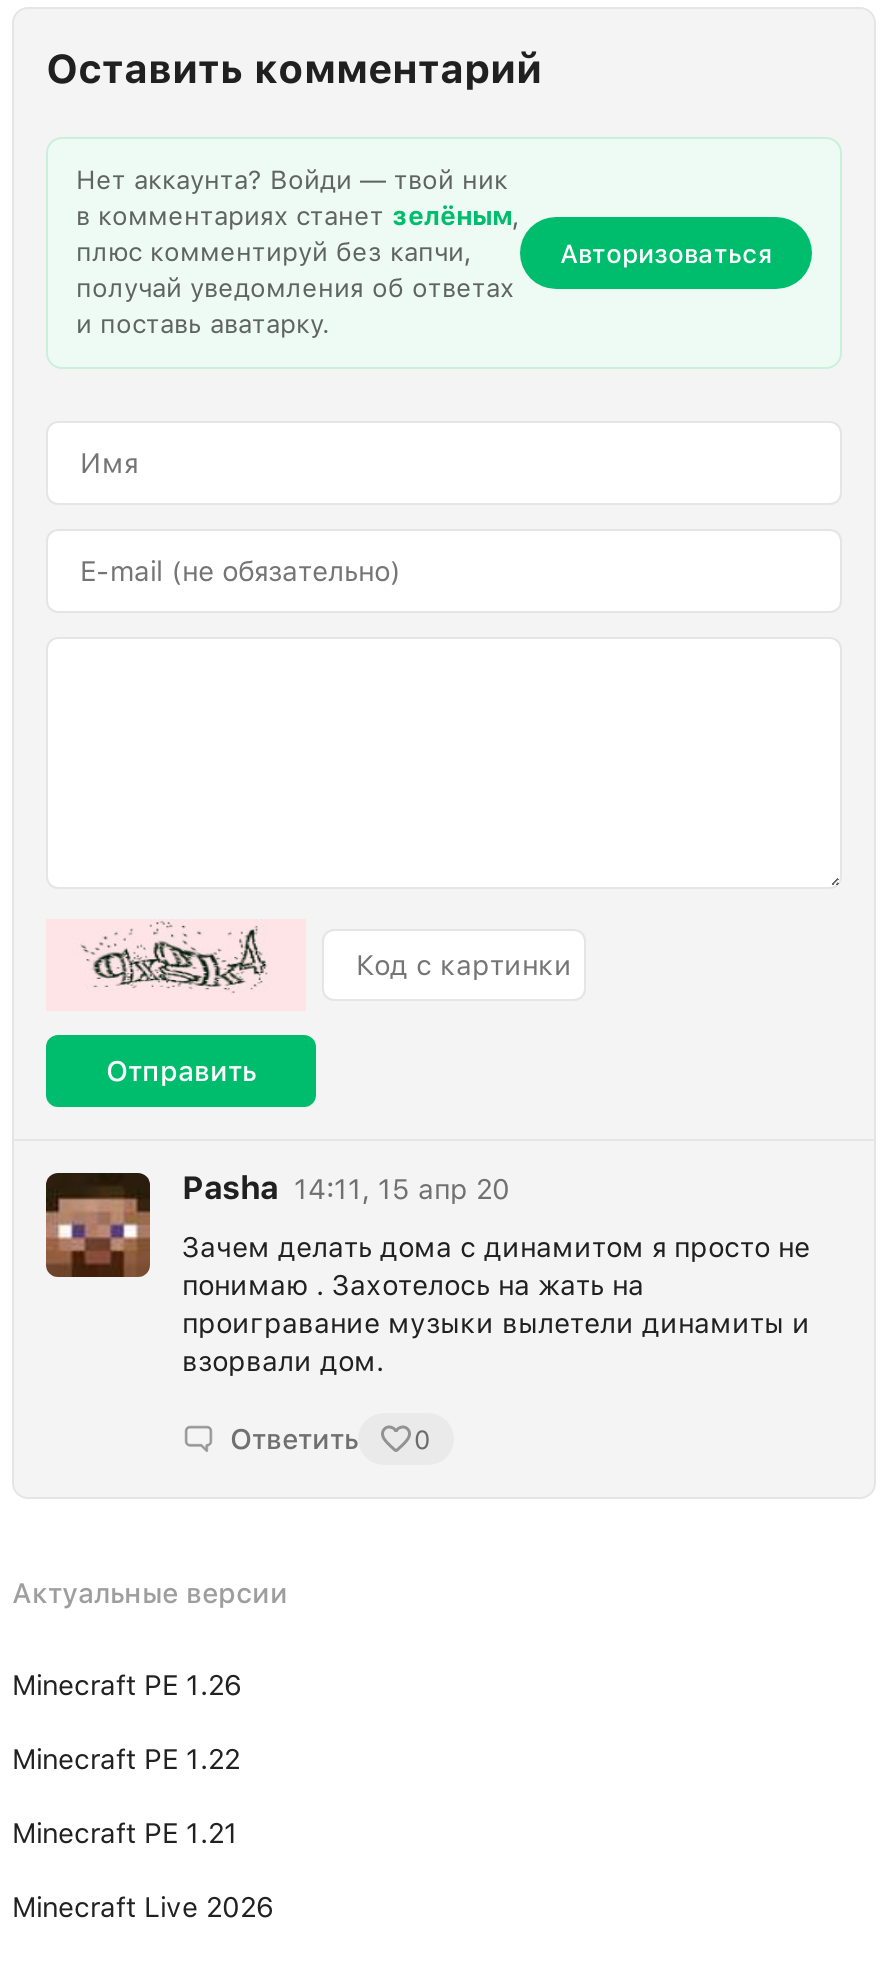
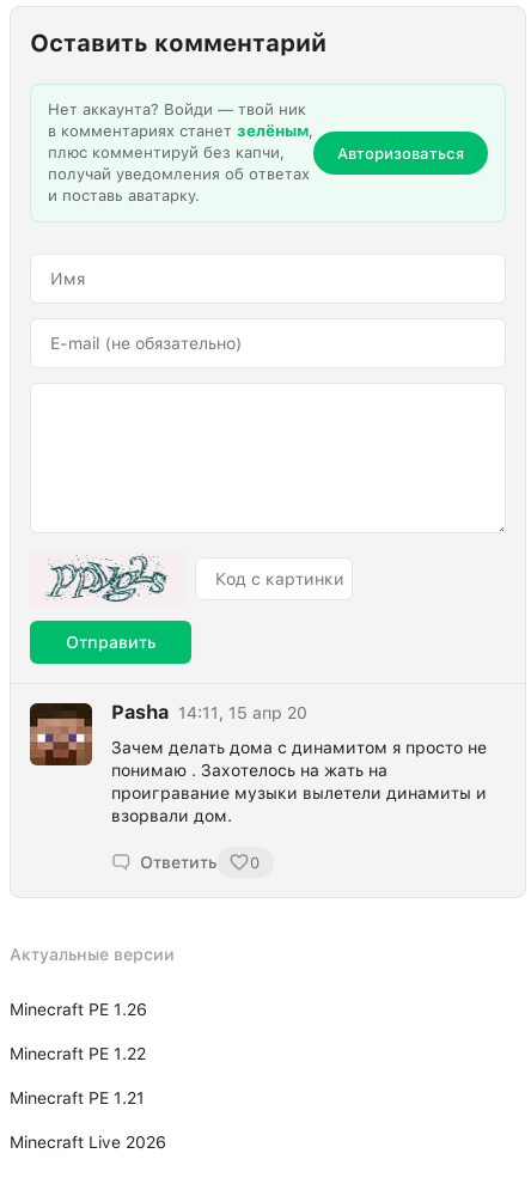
[74,923,274,1003] [image] -> [45,554,167,603] [image]

